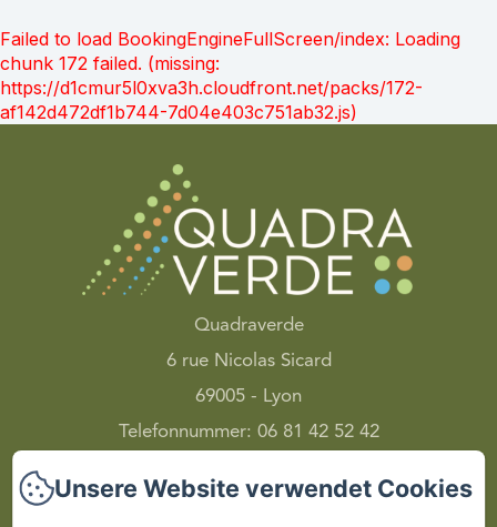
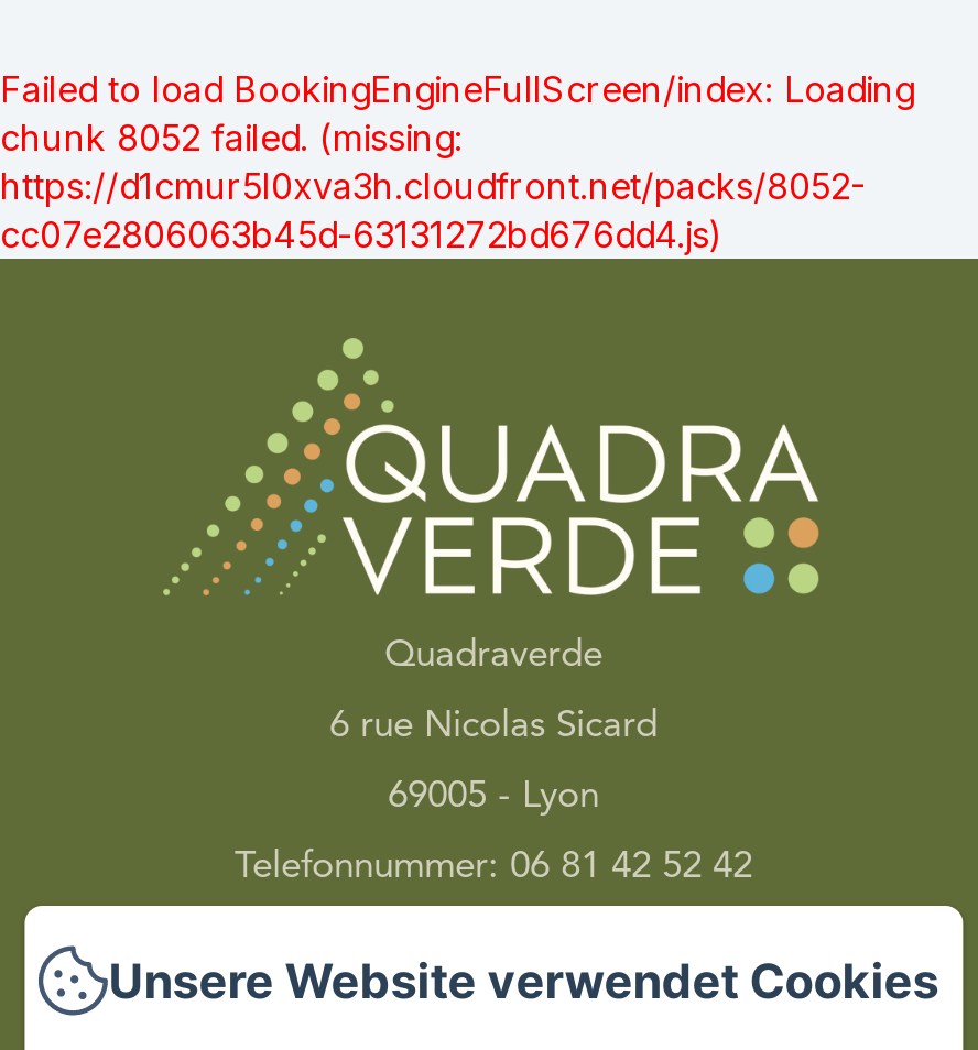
[0,52,423,123] chunk 172 failed. (missing: | https://d1cmur5l0xva3h.cloudfront.net/packs/172- | af142d472df1b744-7d04e403c751ab32.js) -> [0,116,866,256] chunk 8052 failed. (missing: | https://d1cmur5l0xva3h.cloudfront.net/packs/8052- | cc07e2806063b45d-63131272bd676dd4.js)

